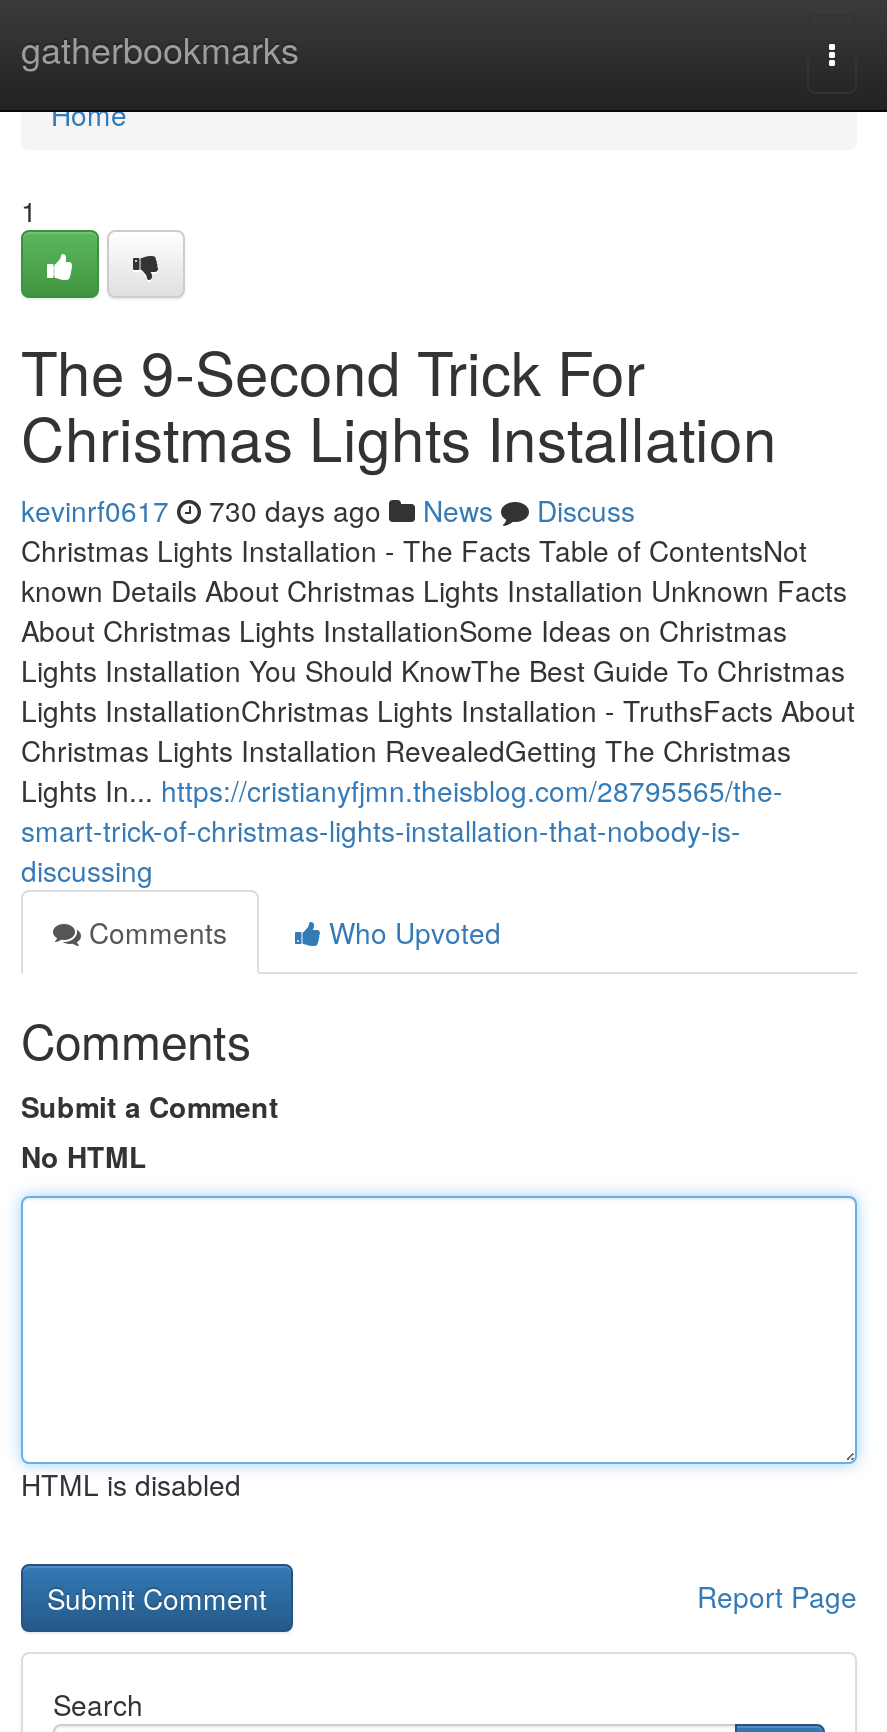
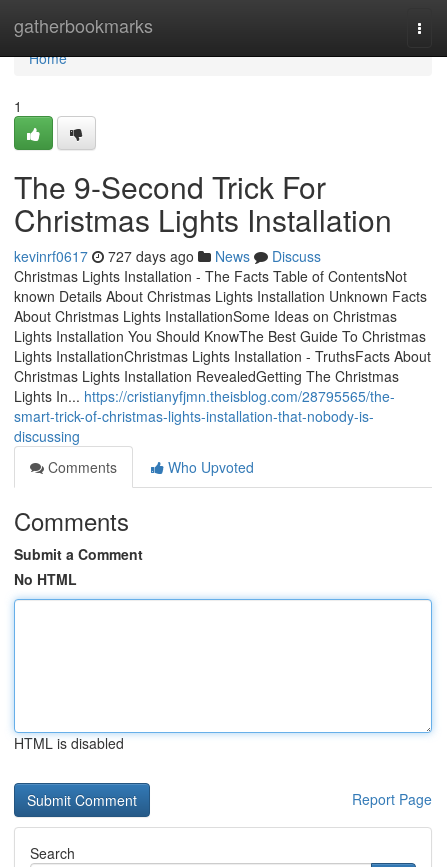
[21,490,635,530] kevinrf0617 730 days ago News Discuss -> [14,246,321,266] kevinrf0617 727 days ago News Discuss

